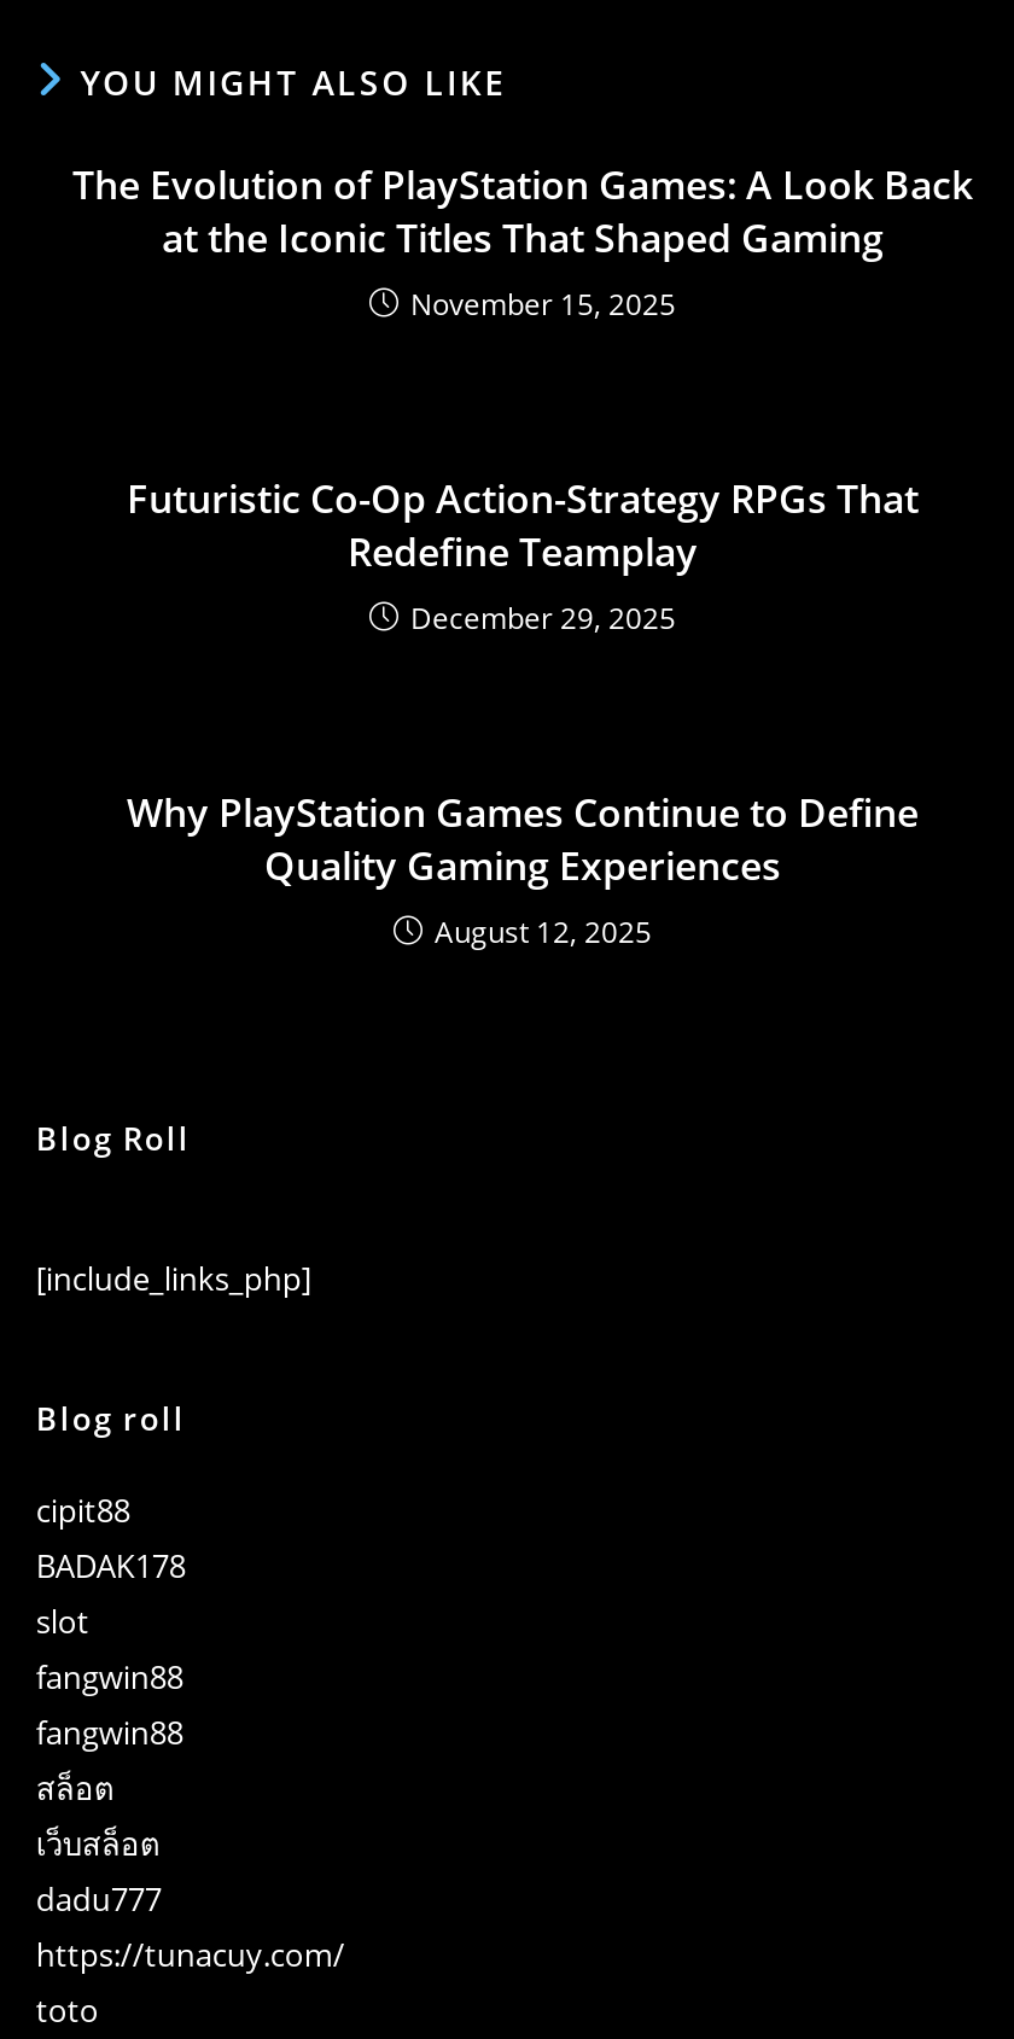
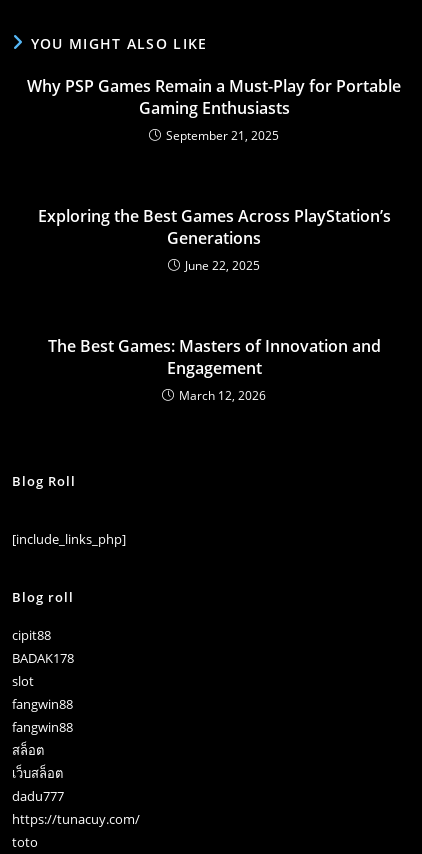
[72,158,973,325] The Evolution of PlayStation Games: A Look Back | at the Iconic Titles That Shaped Gaming | November 15, 2025 -> [27,75,401,144] Why PSP Games Remain a Must-Play for Portable | Gaming Enthusiasts | September 21, 2025
[127,472,919,638] Futuristic Co-Op Action-Strategy RPGs That | Redefine Teamplay | December 29, 2025 -> [37,205,390,274] Exploring the Best Games Across PlayStation’s | Generations | June 22, 2025
[127,786,919,952] Why PlayStation Games Continue to Define | Quality Gaming Experiences | August 12, 2025 -> [47,335,380,404] The Best Games: Masters of Innovation and | Engagement | March 12, 2026

